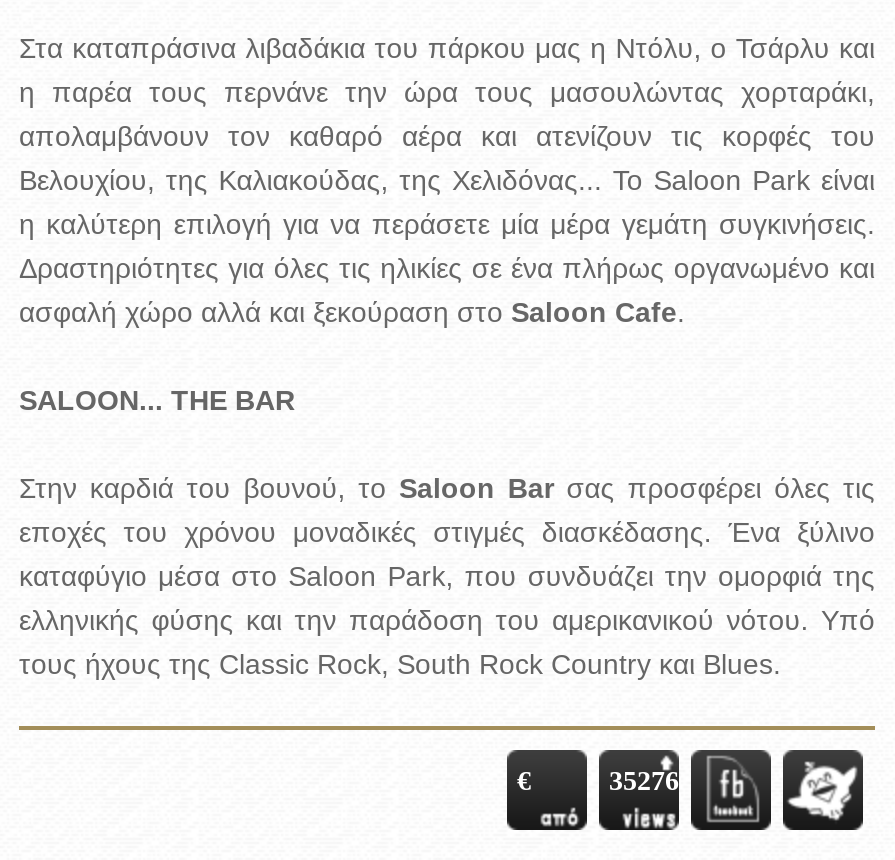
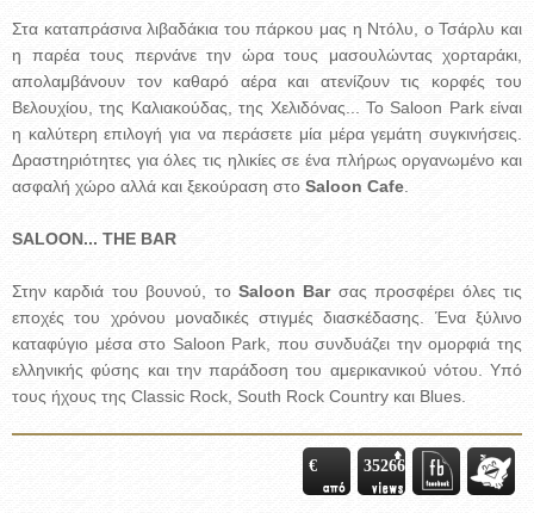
[609,765,679,795] 35276 -> [364,456,405,474] 35266

